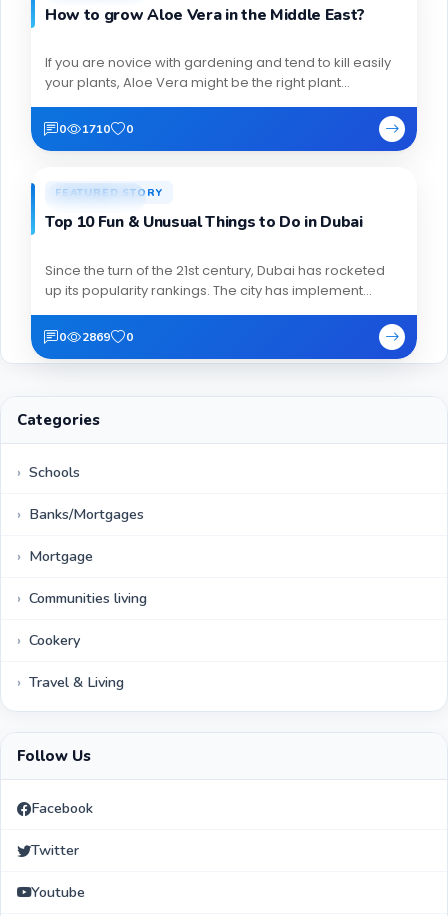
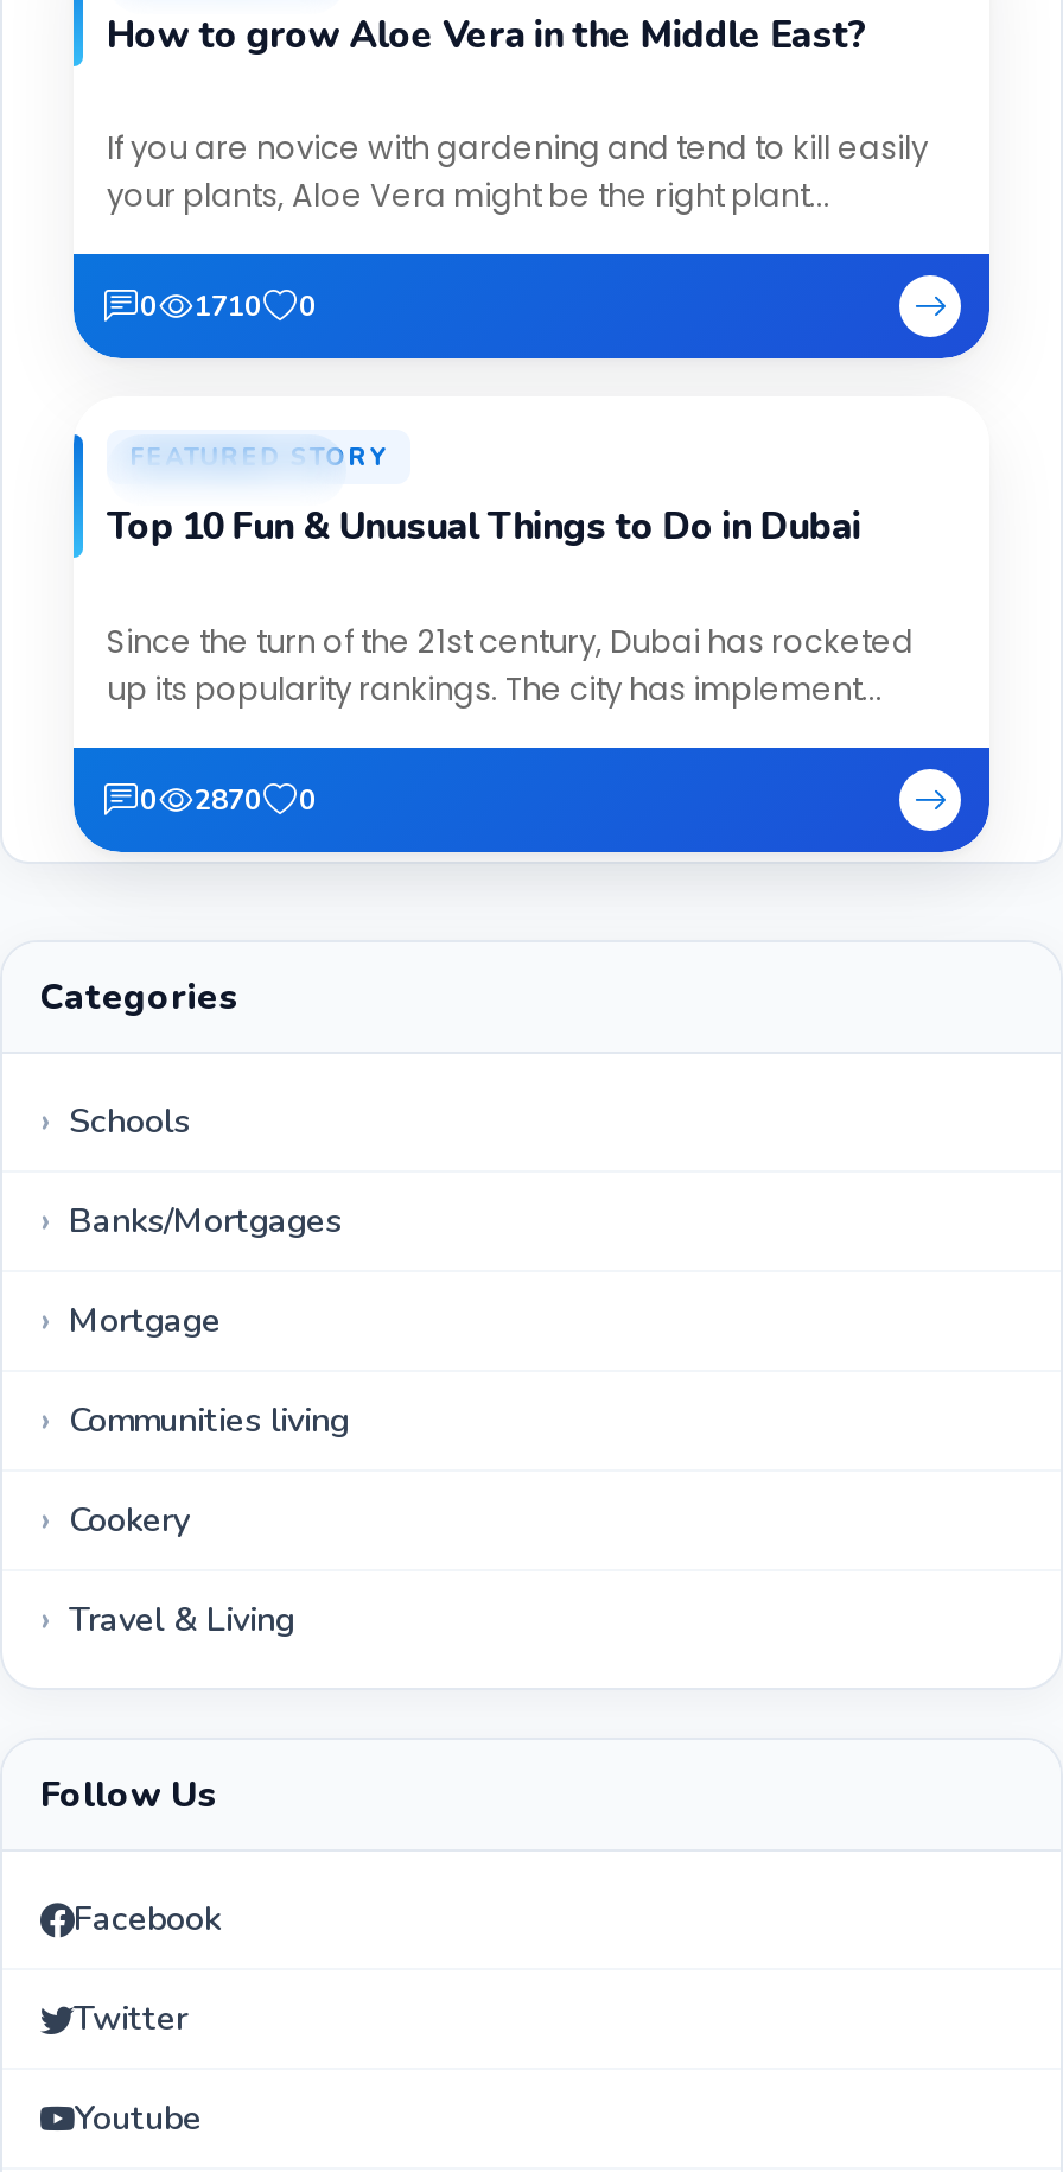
[82,329,110,345] 2869 -> [195,781,261,819] 2870

